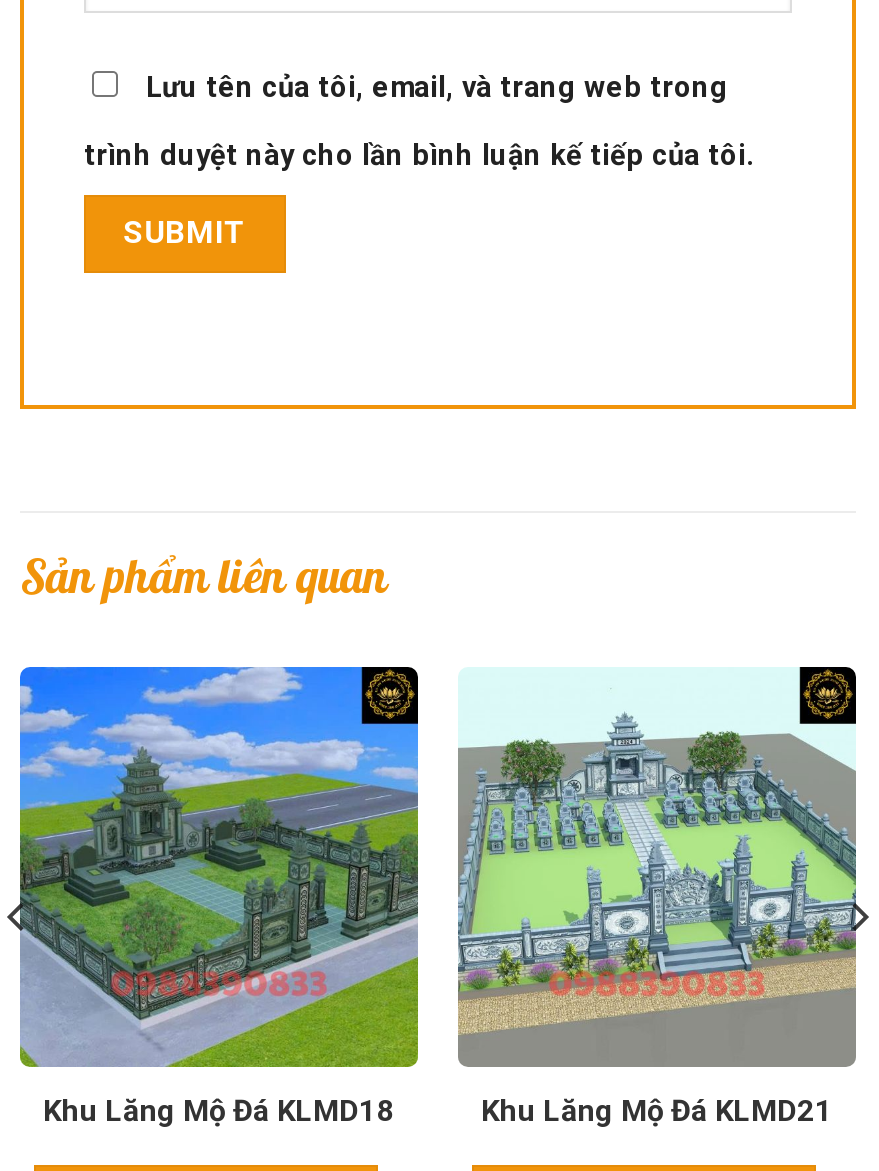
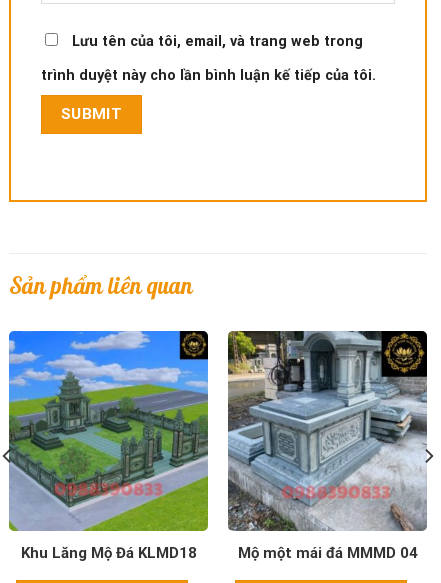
[458,667,858,1129] [image] | Khu Lăng Mộ Đá KLMD21 -> [227,330,428,562] [image] | Mộ một mái đá MMMD 04

